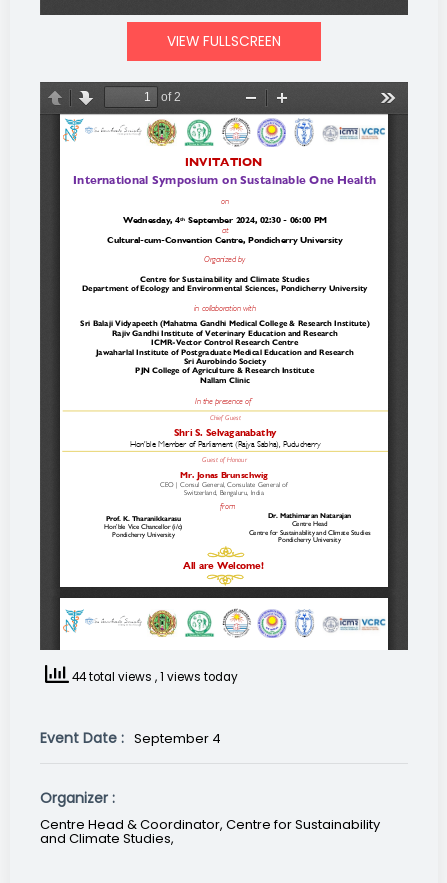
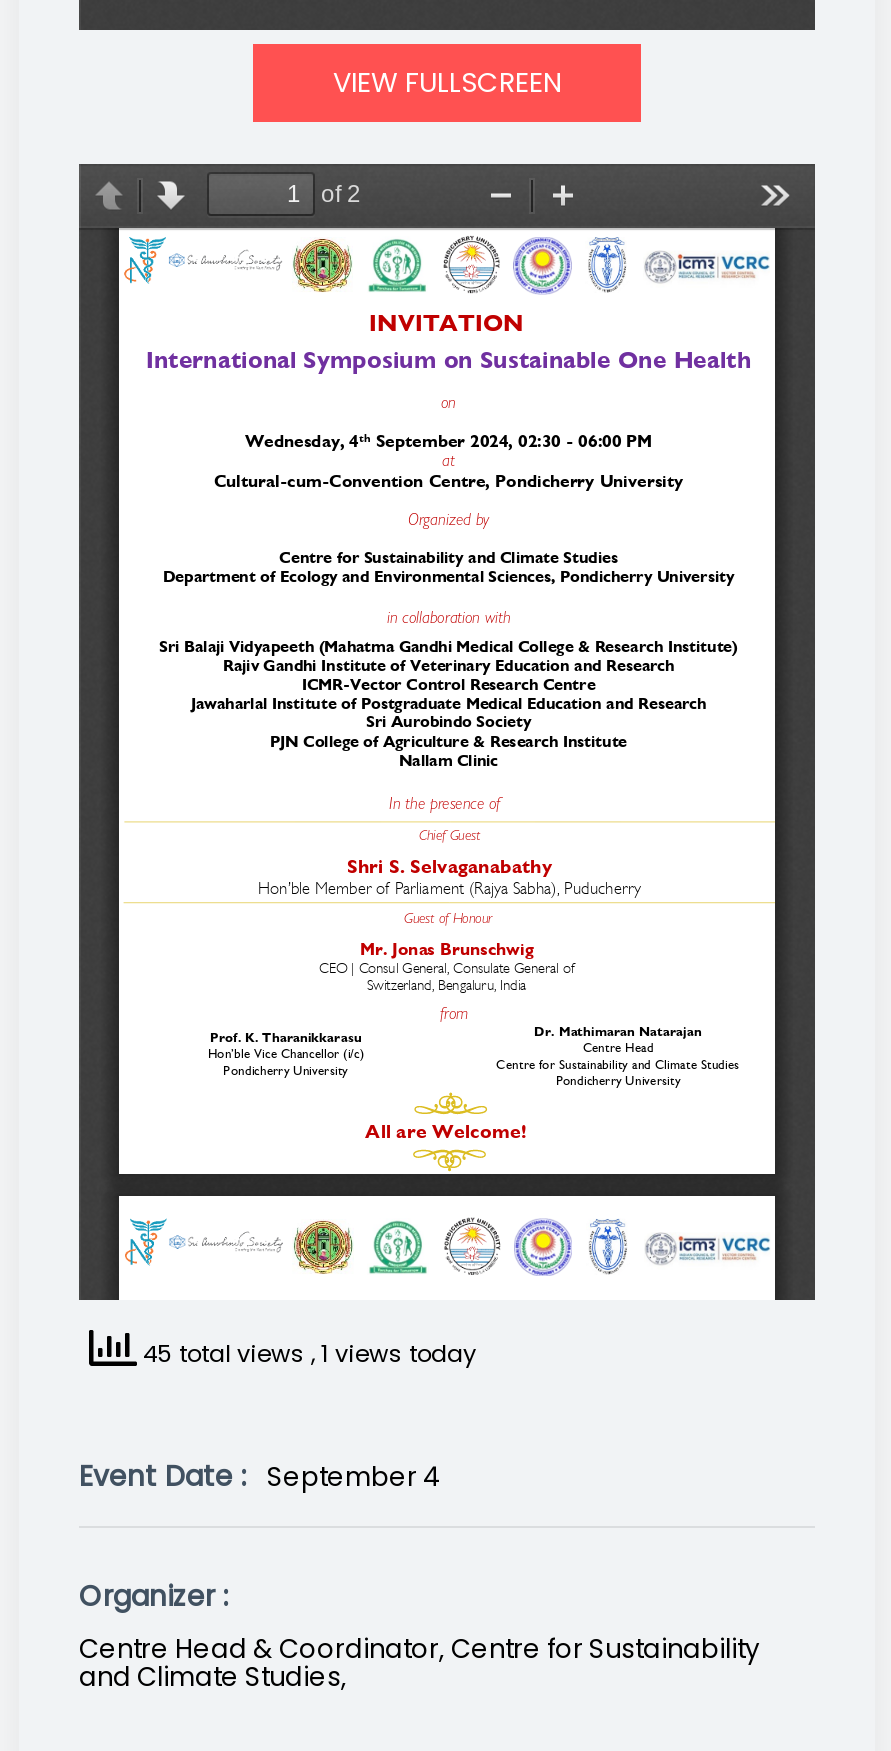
[69,669,238,685] 44 total views, 1 views today -> [137,1338,477,1370] 45 total views, 1 views today

